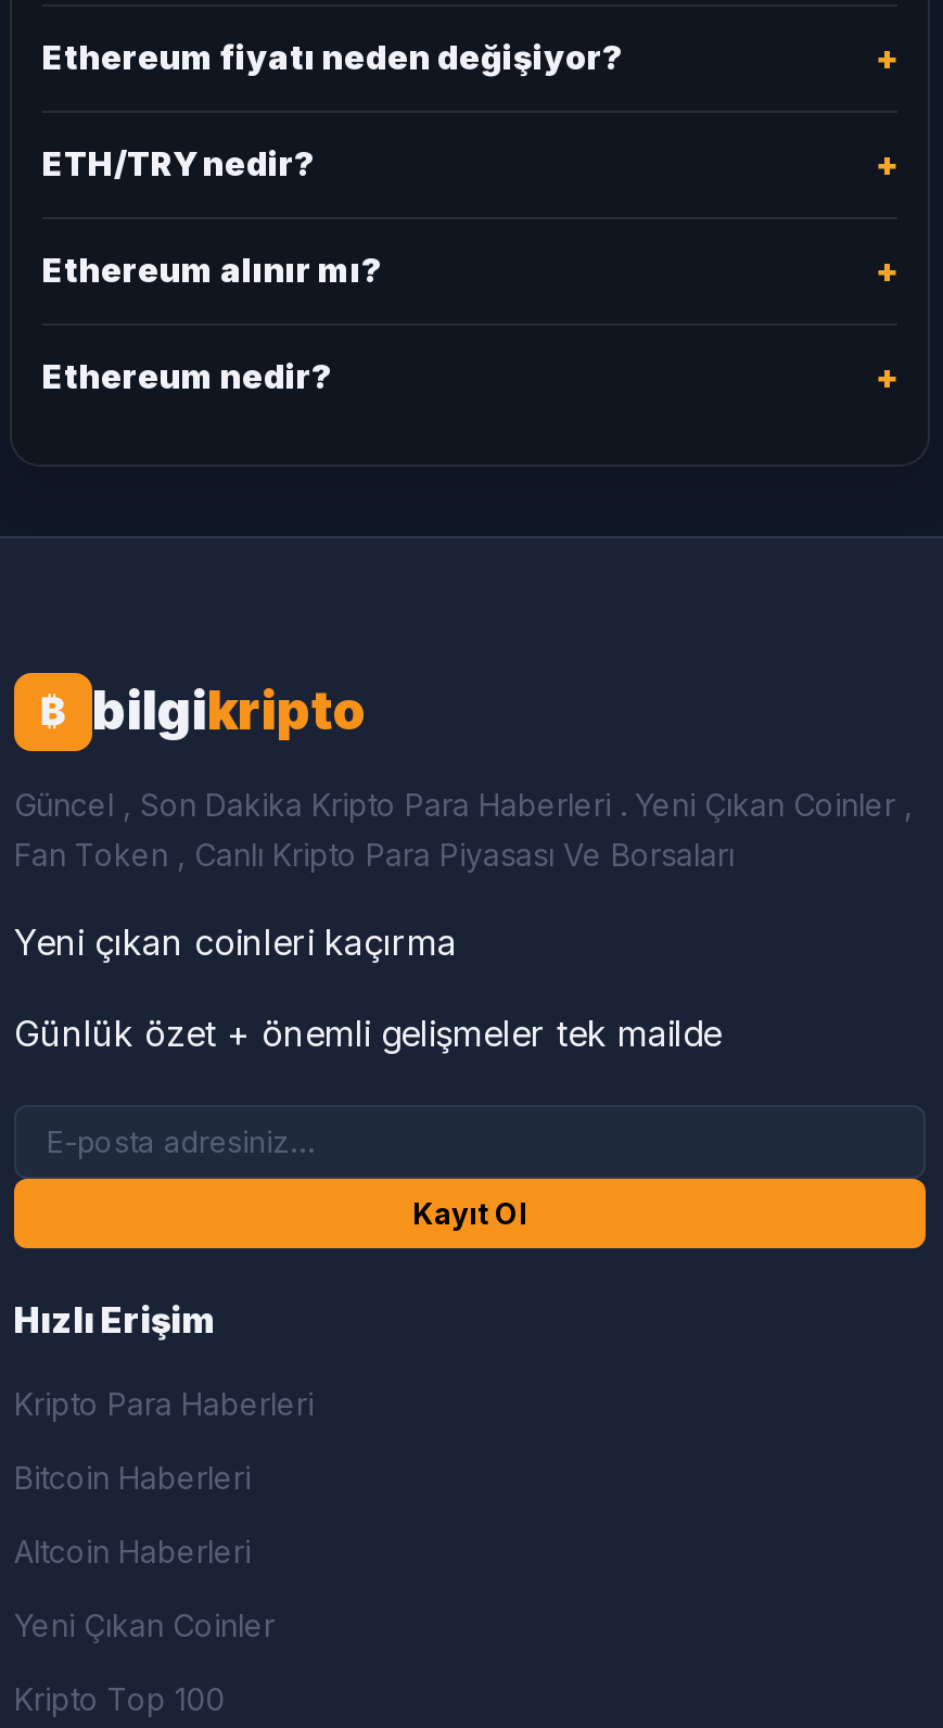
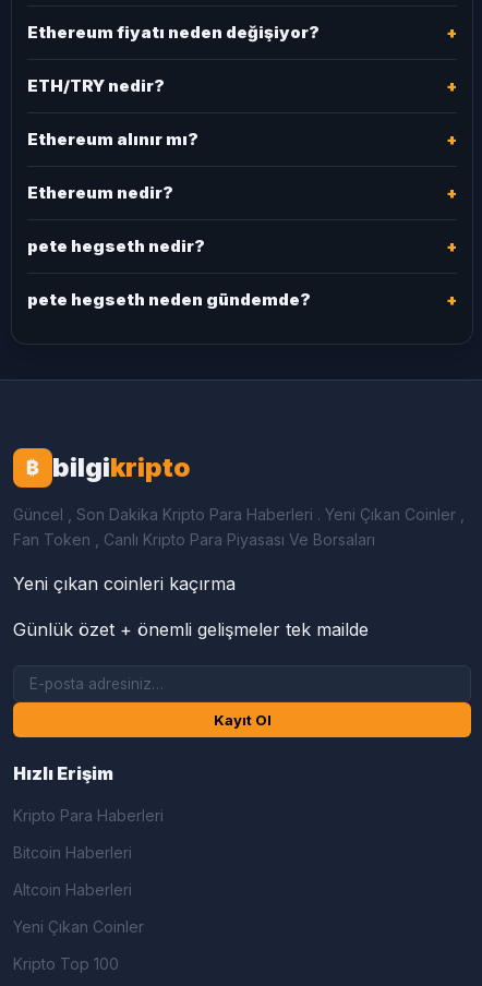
none -> [27,236,311,310] pete hegseth nedir? | pete hegseth neden gündemde?

